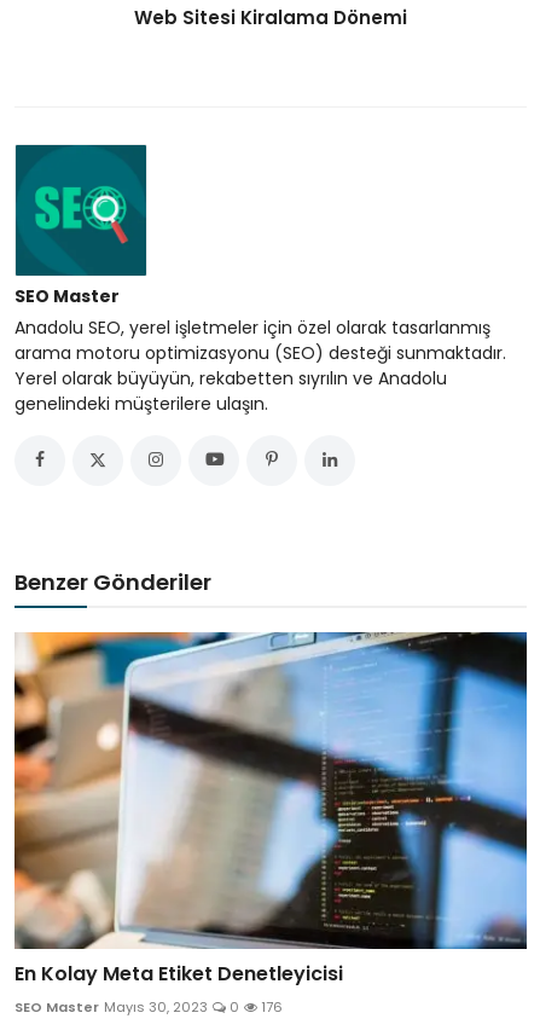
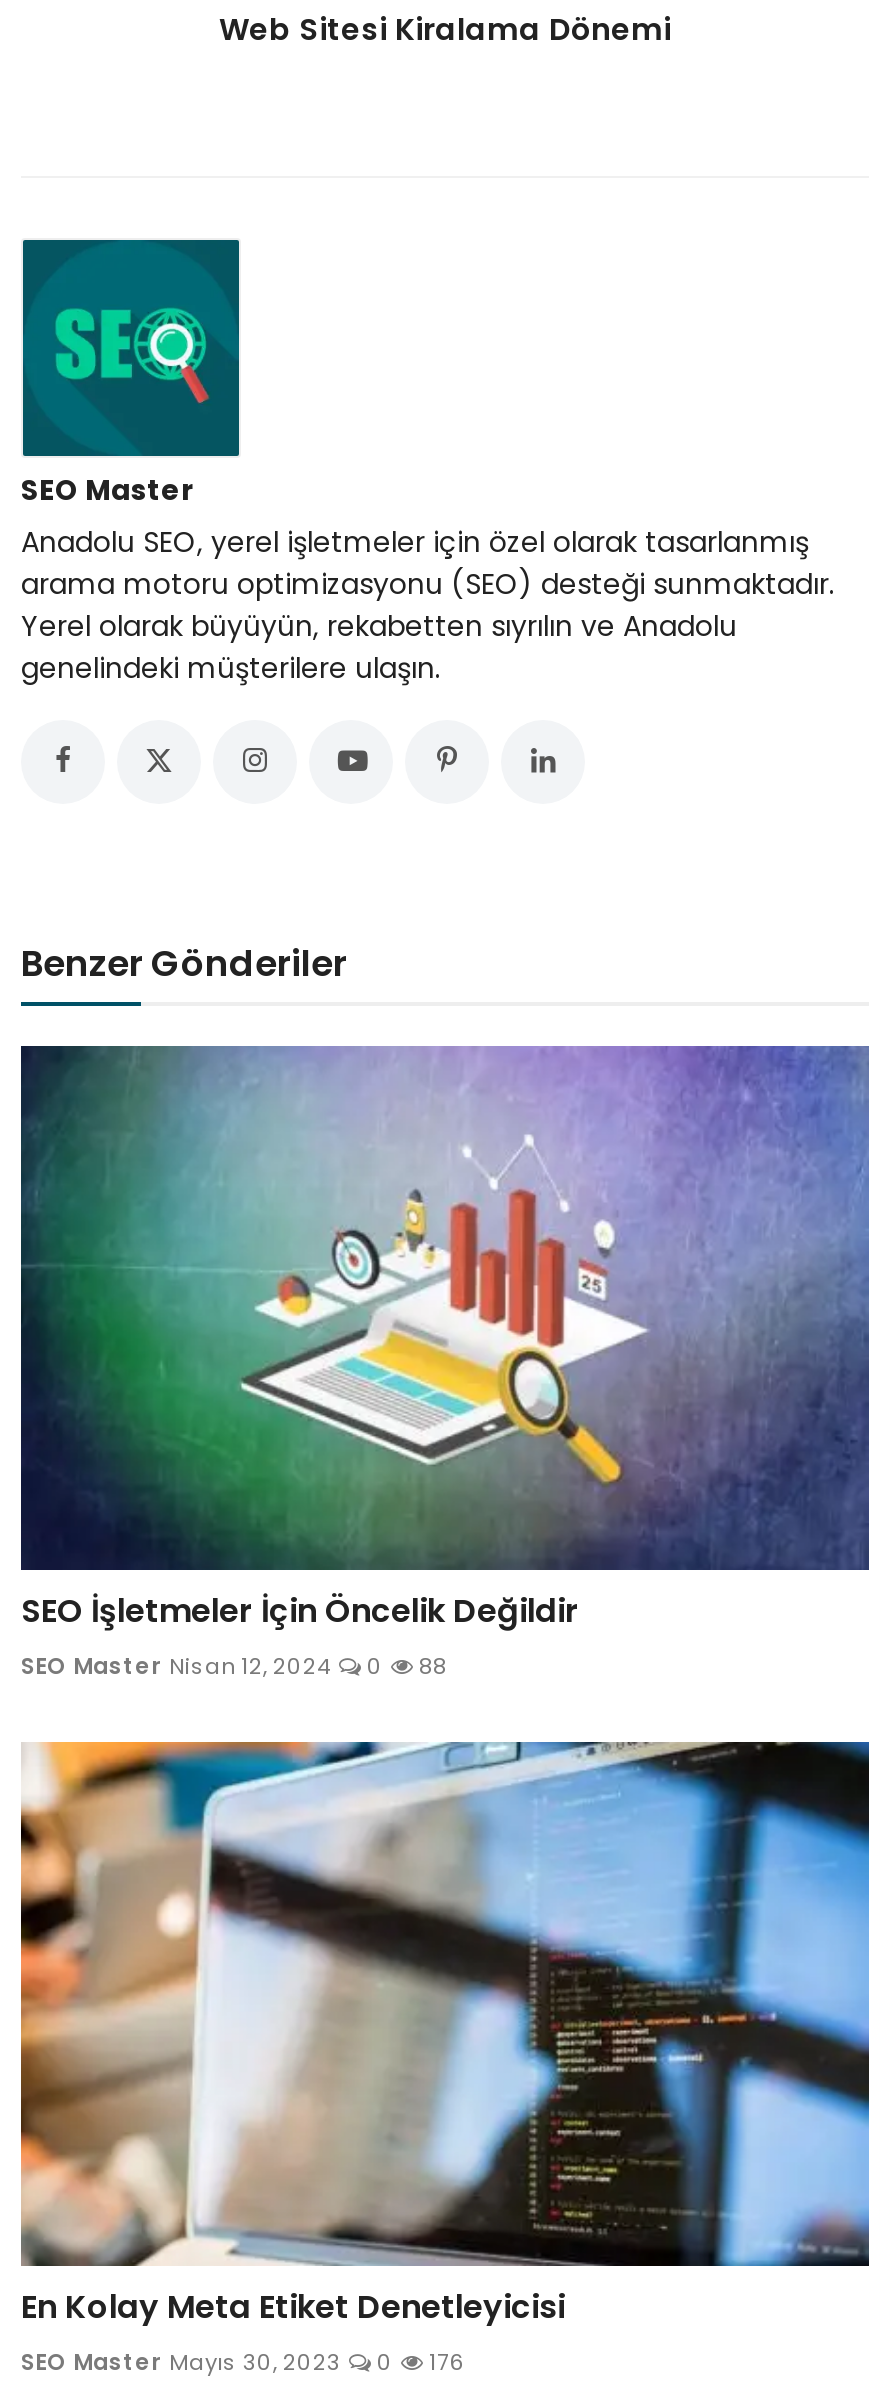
none -> [19,1044,871,1682] [image] | SEO İşletmeler İçin Öncelik Değildir | SEO Master Nisan 12, 2024 | 0 | 88

